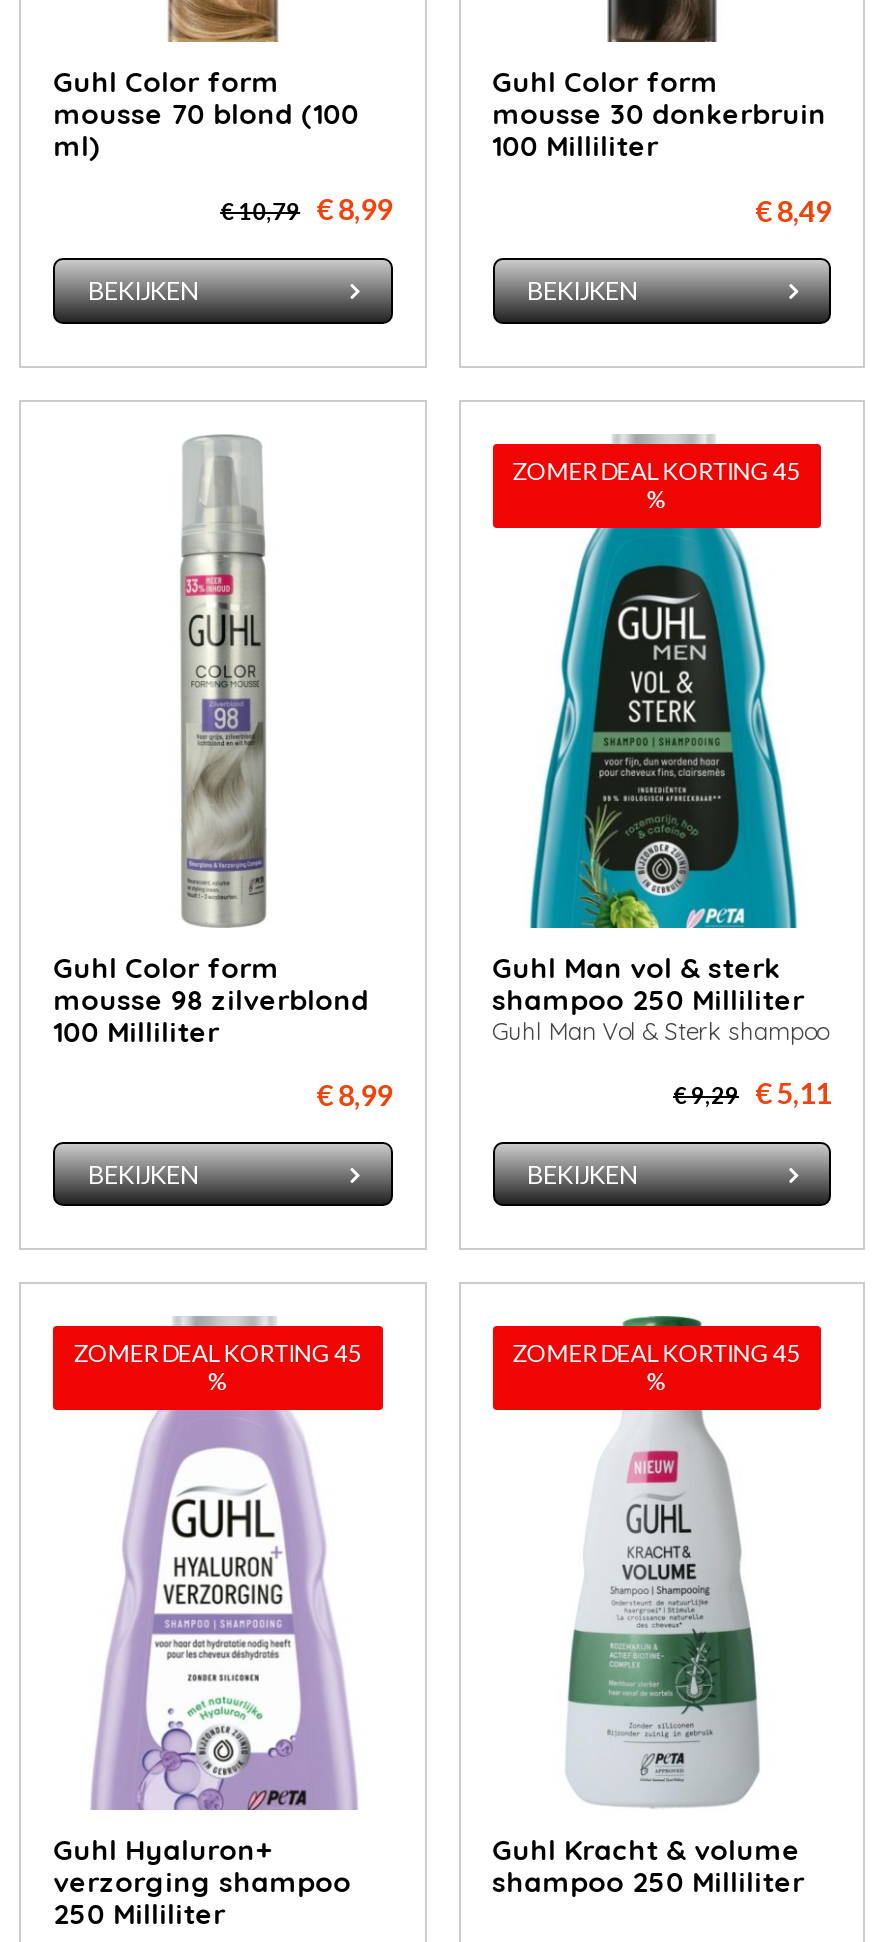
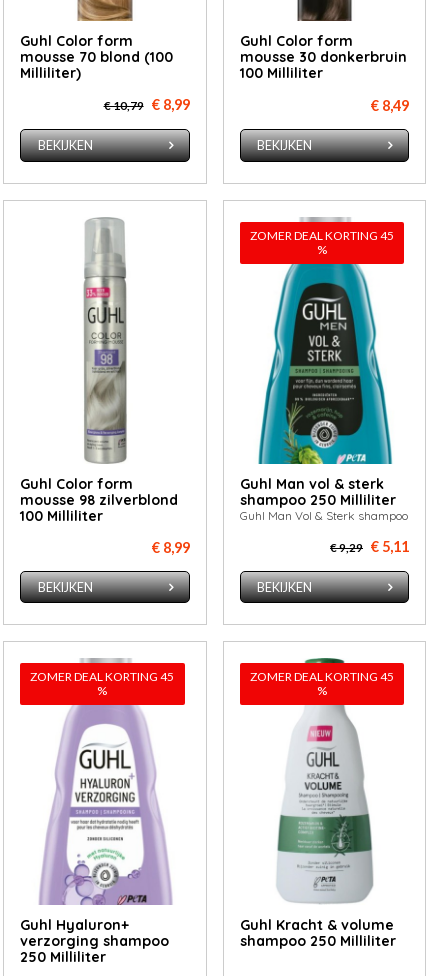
[53,129,99,165] ml) -> [20,64,81,82] Milliliter)

